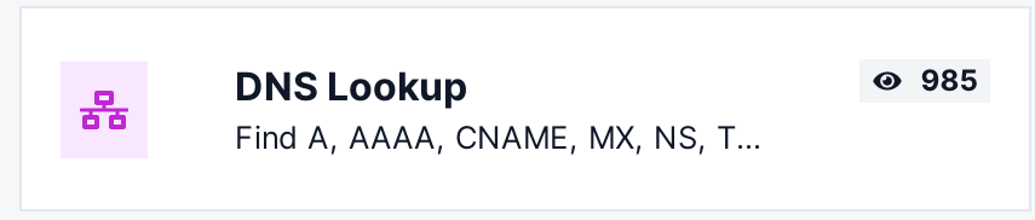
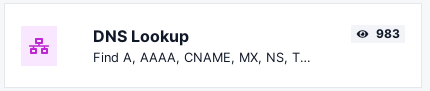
[913,62,979,98] 985 -> [373,26,400,41] 983

